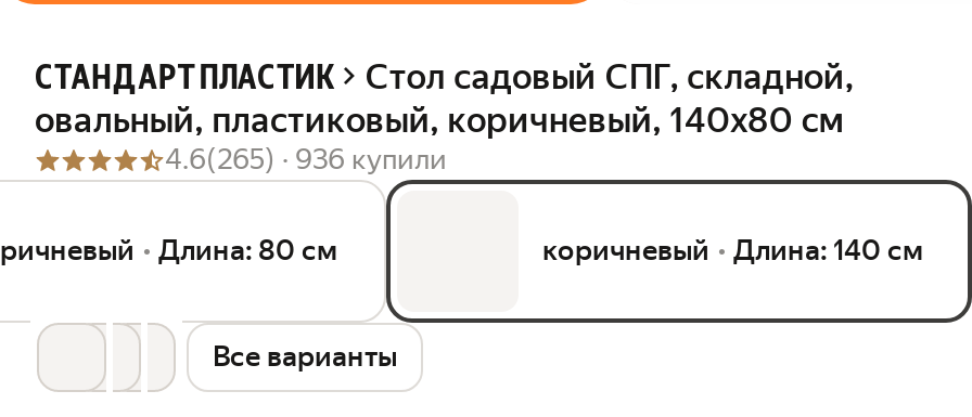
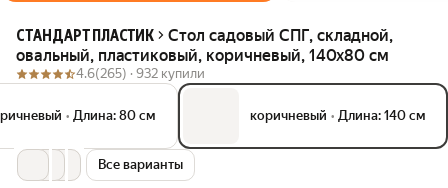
[165,143,447,176] 4.6(265) · 936 купили -> [76,66,205,81] 4.6(265) · 932 купили

